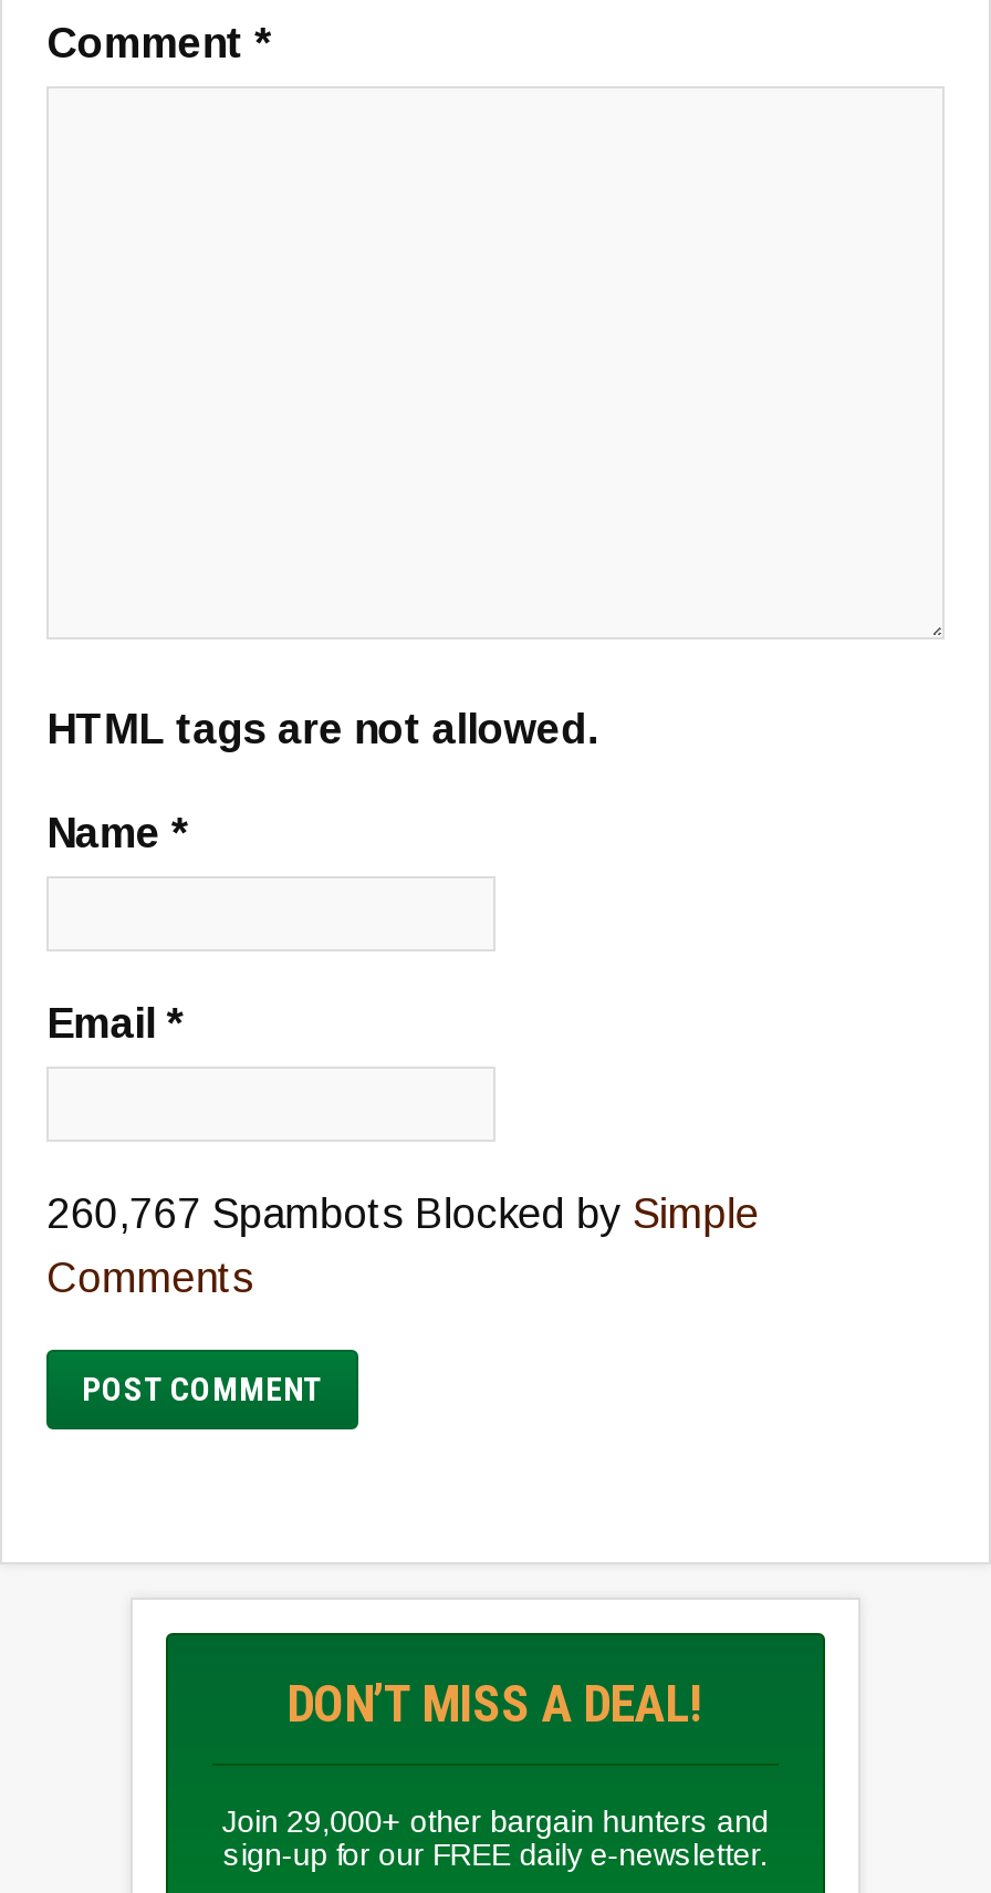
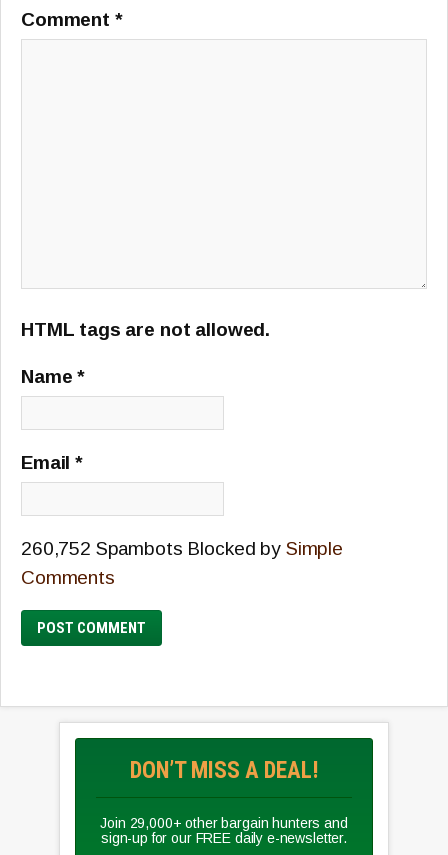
[46,1190,759,1237] 260,767 Spambots Blocked by Simple -> [21,538,343,559] 260,752 Spambots Blocked by Simple

